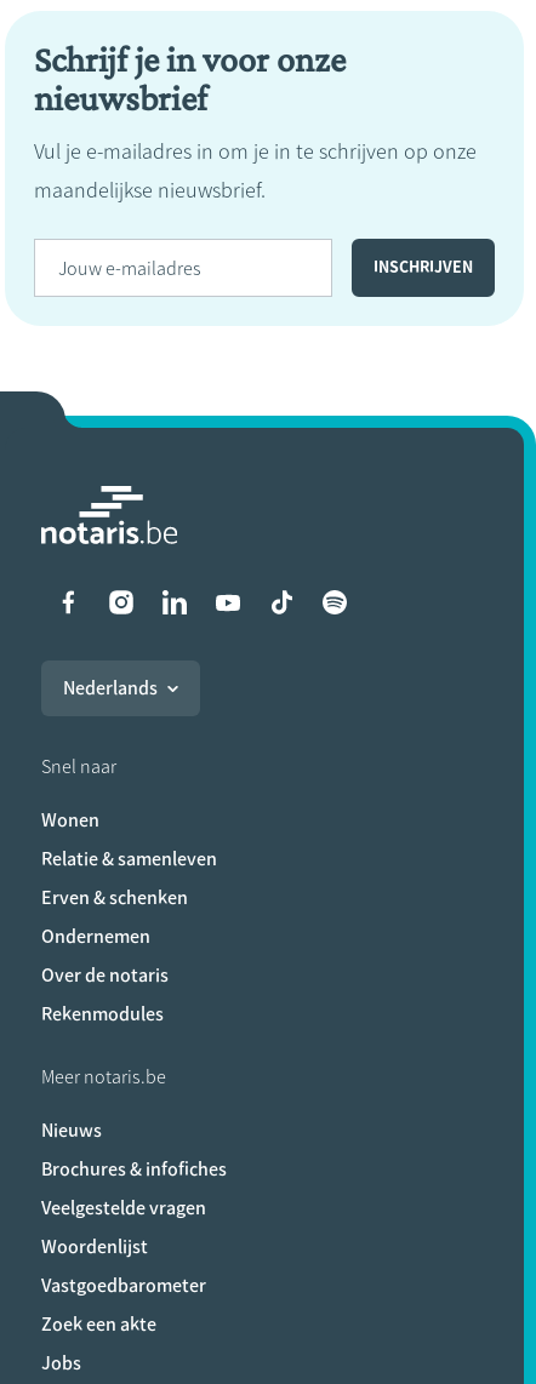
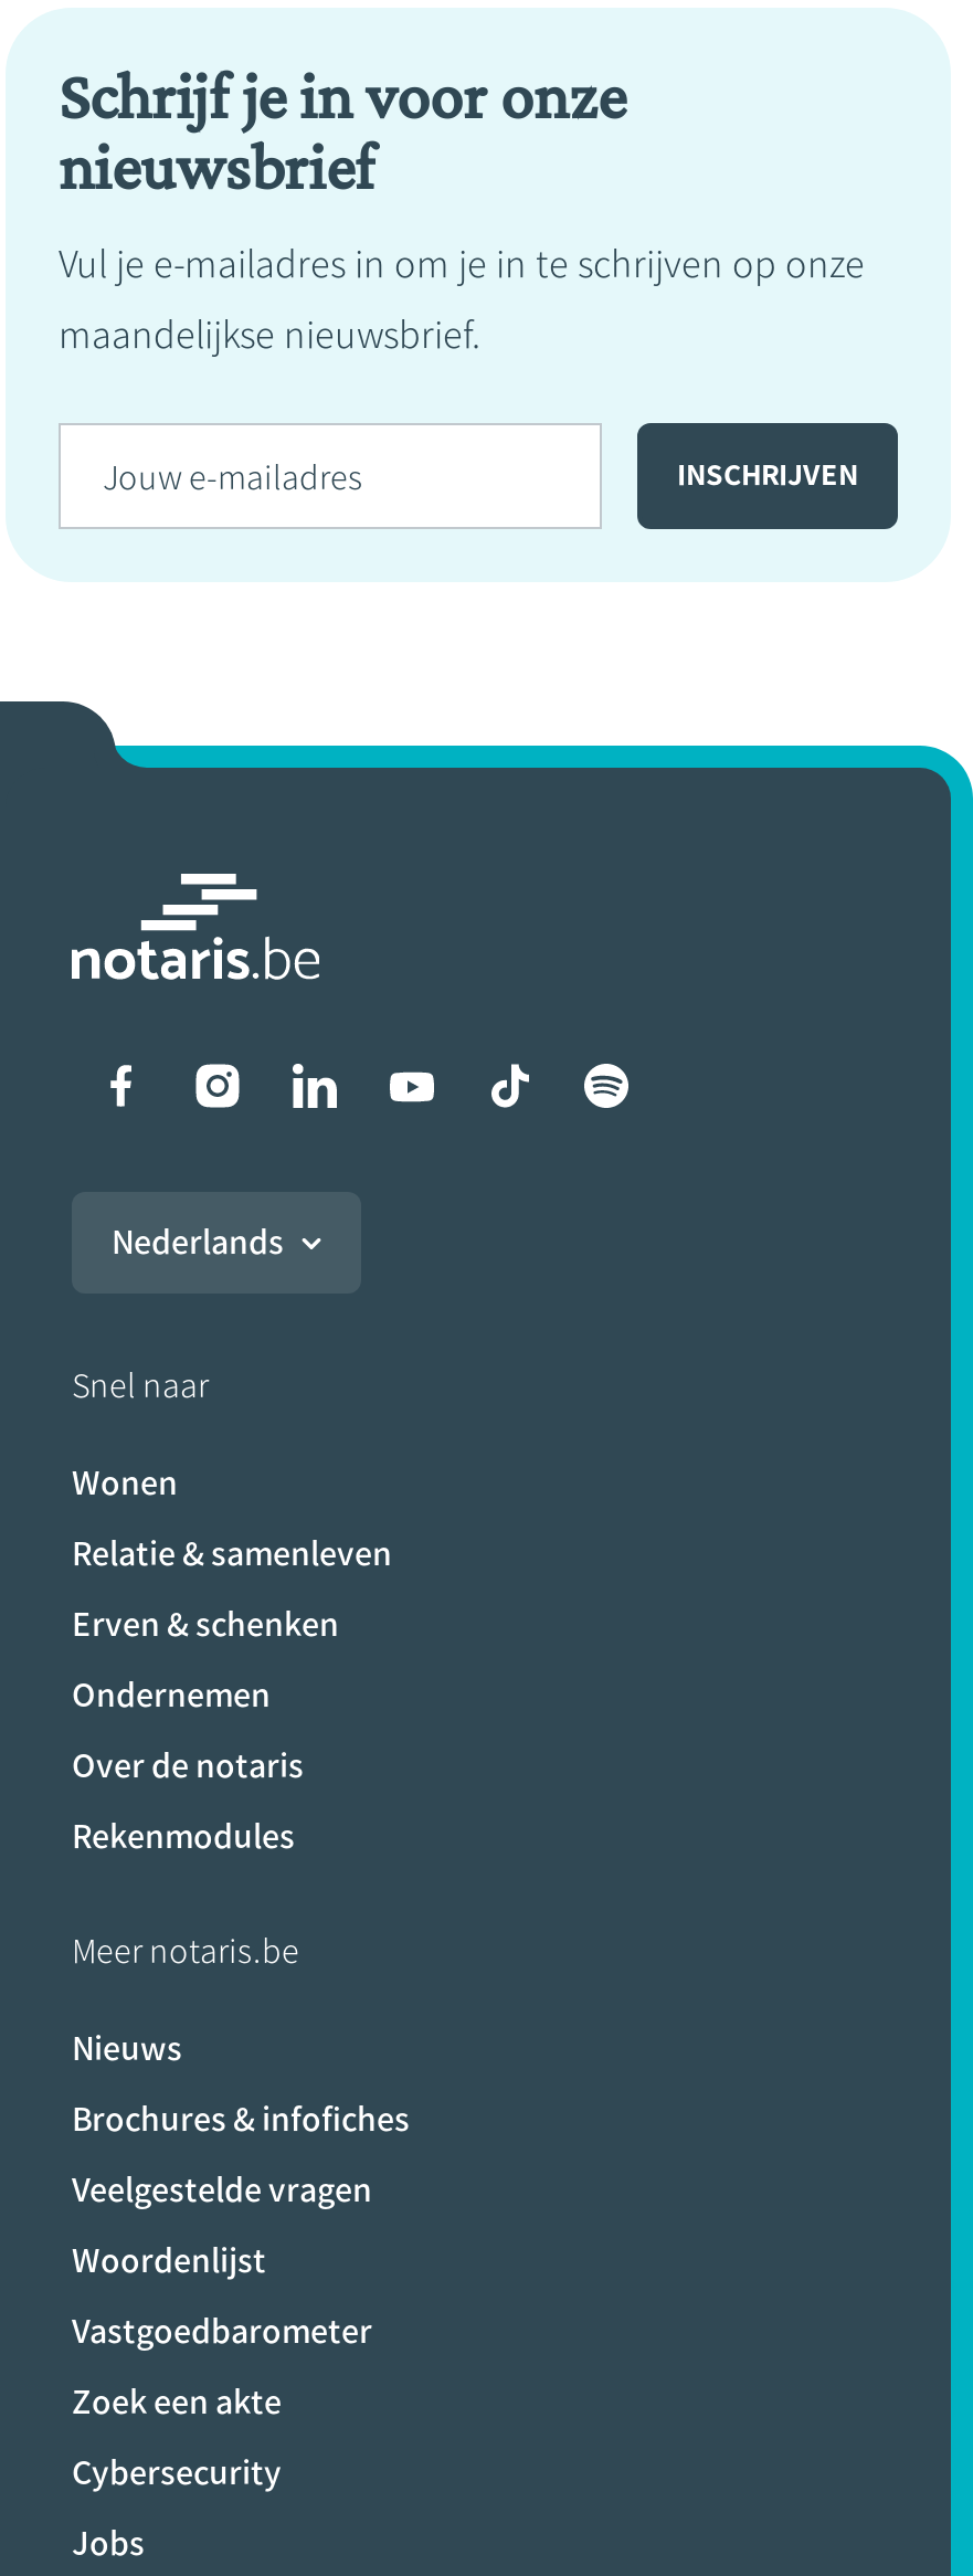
none -> [72,2451,282,2493] Cybersecurity

